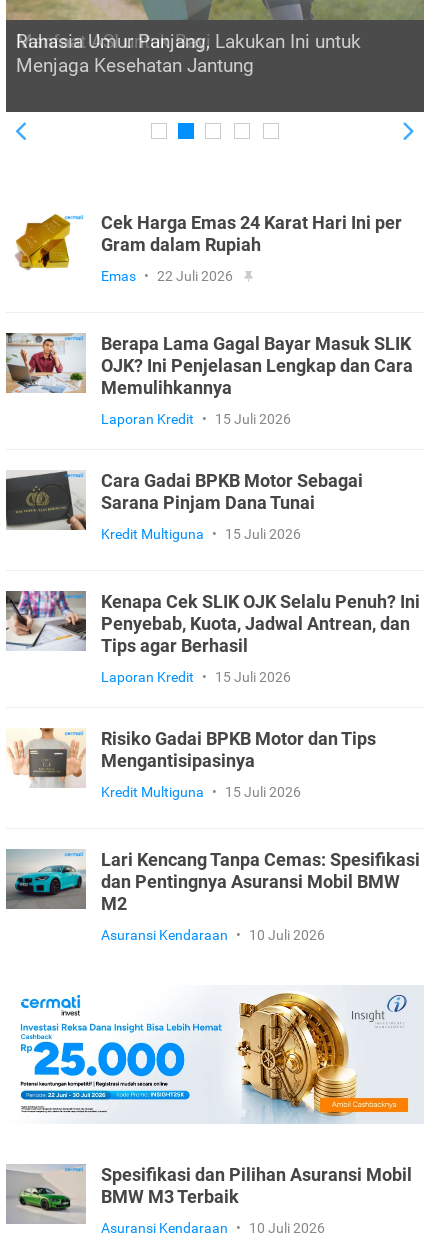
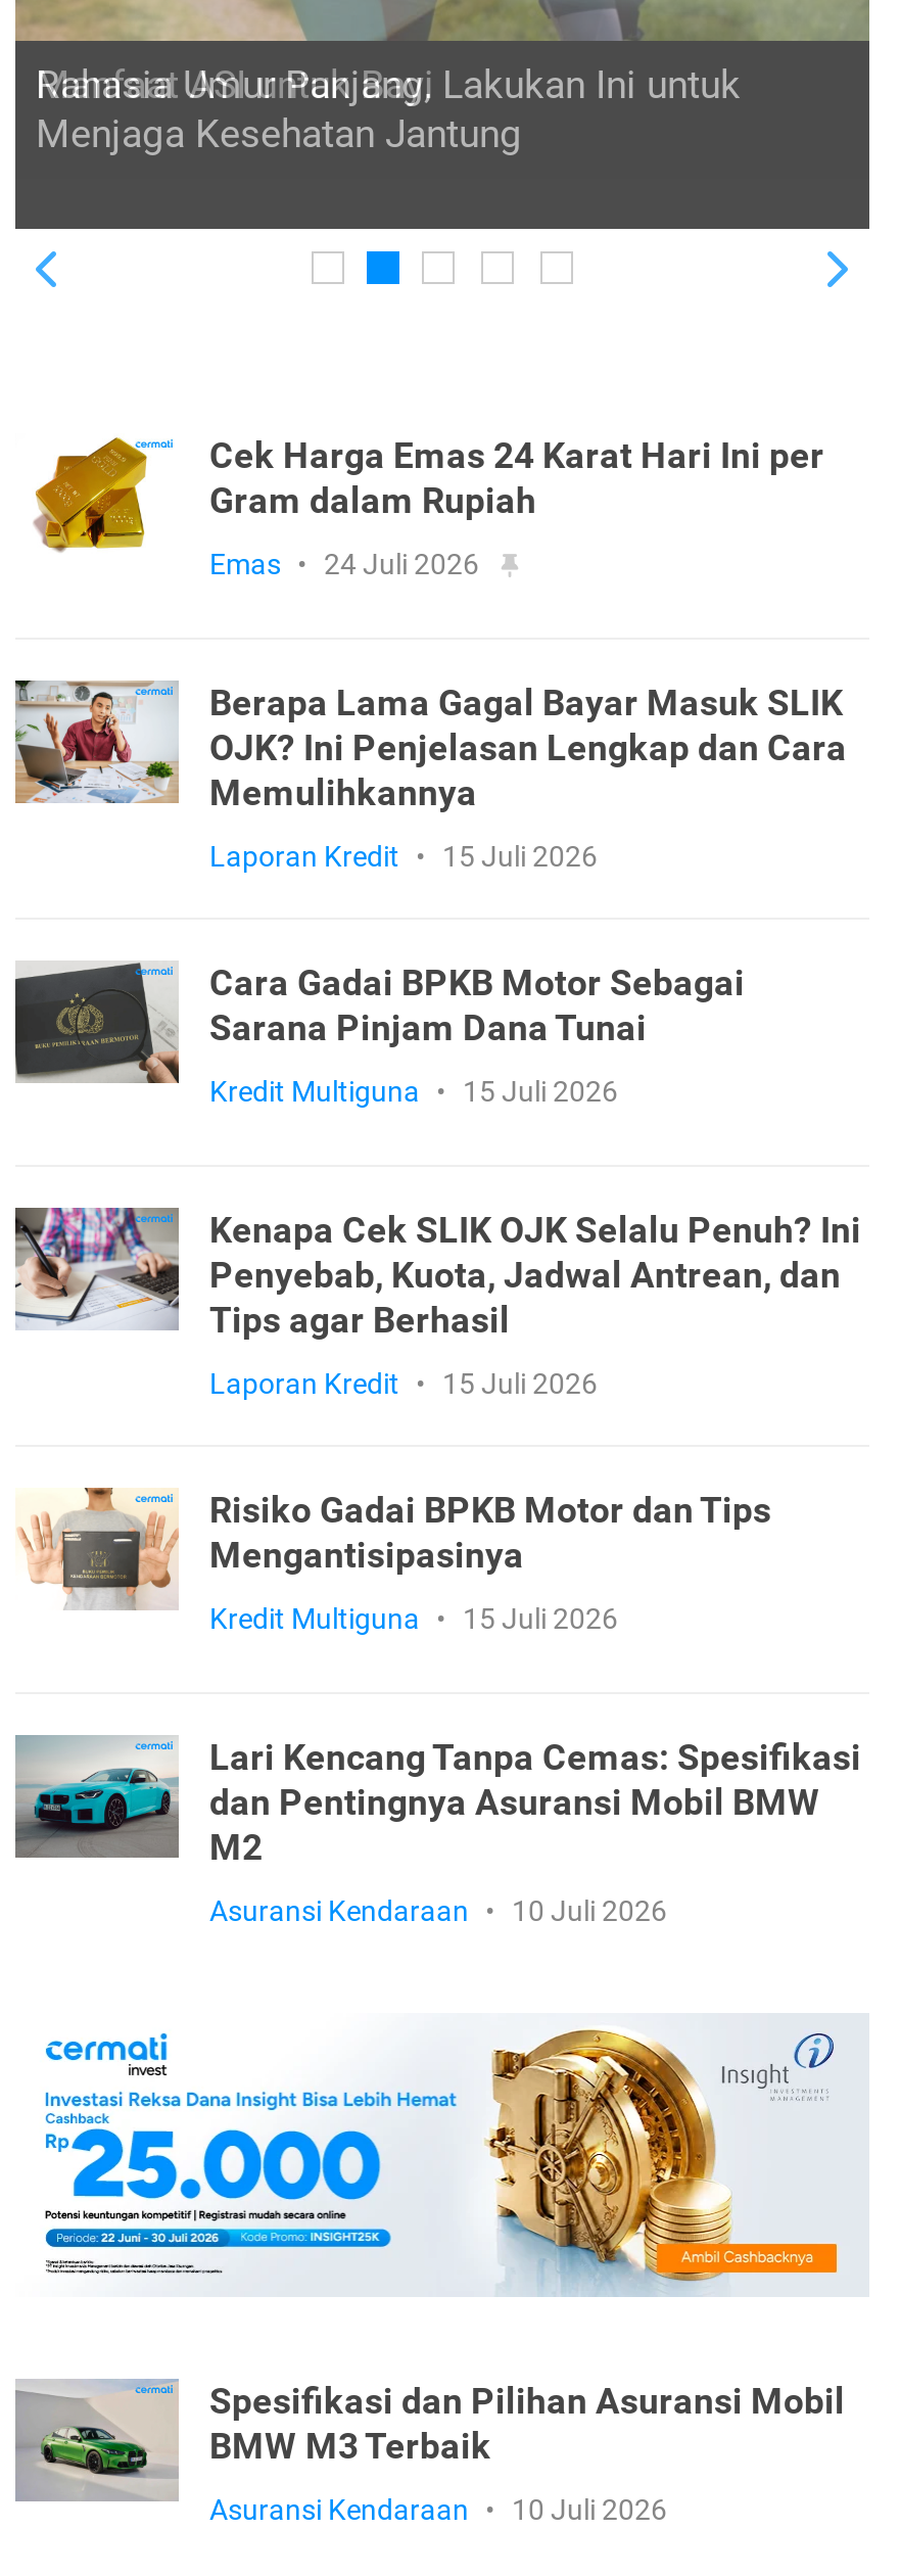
[101,268,236,284] Emas • 22 Juli 2026 -> [209,547,485,580] Emas • 24 Juli 2026

